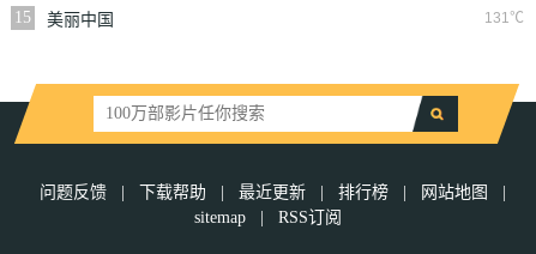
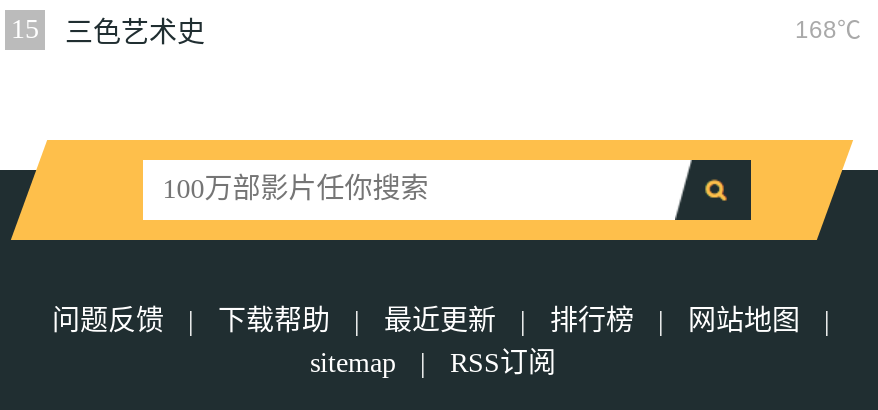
[47,9,524,28] 131℃ | 美丽中国 -> [65,15,861,47] 168℃ | 三色艺术史

